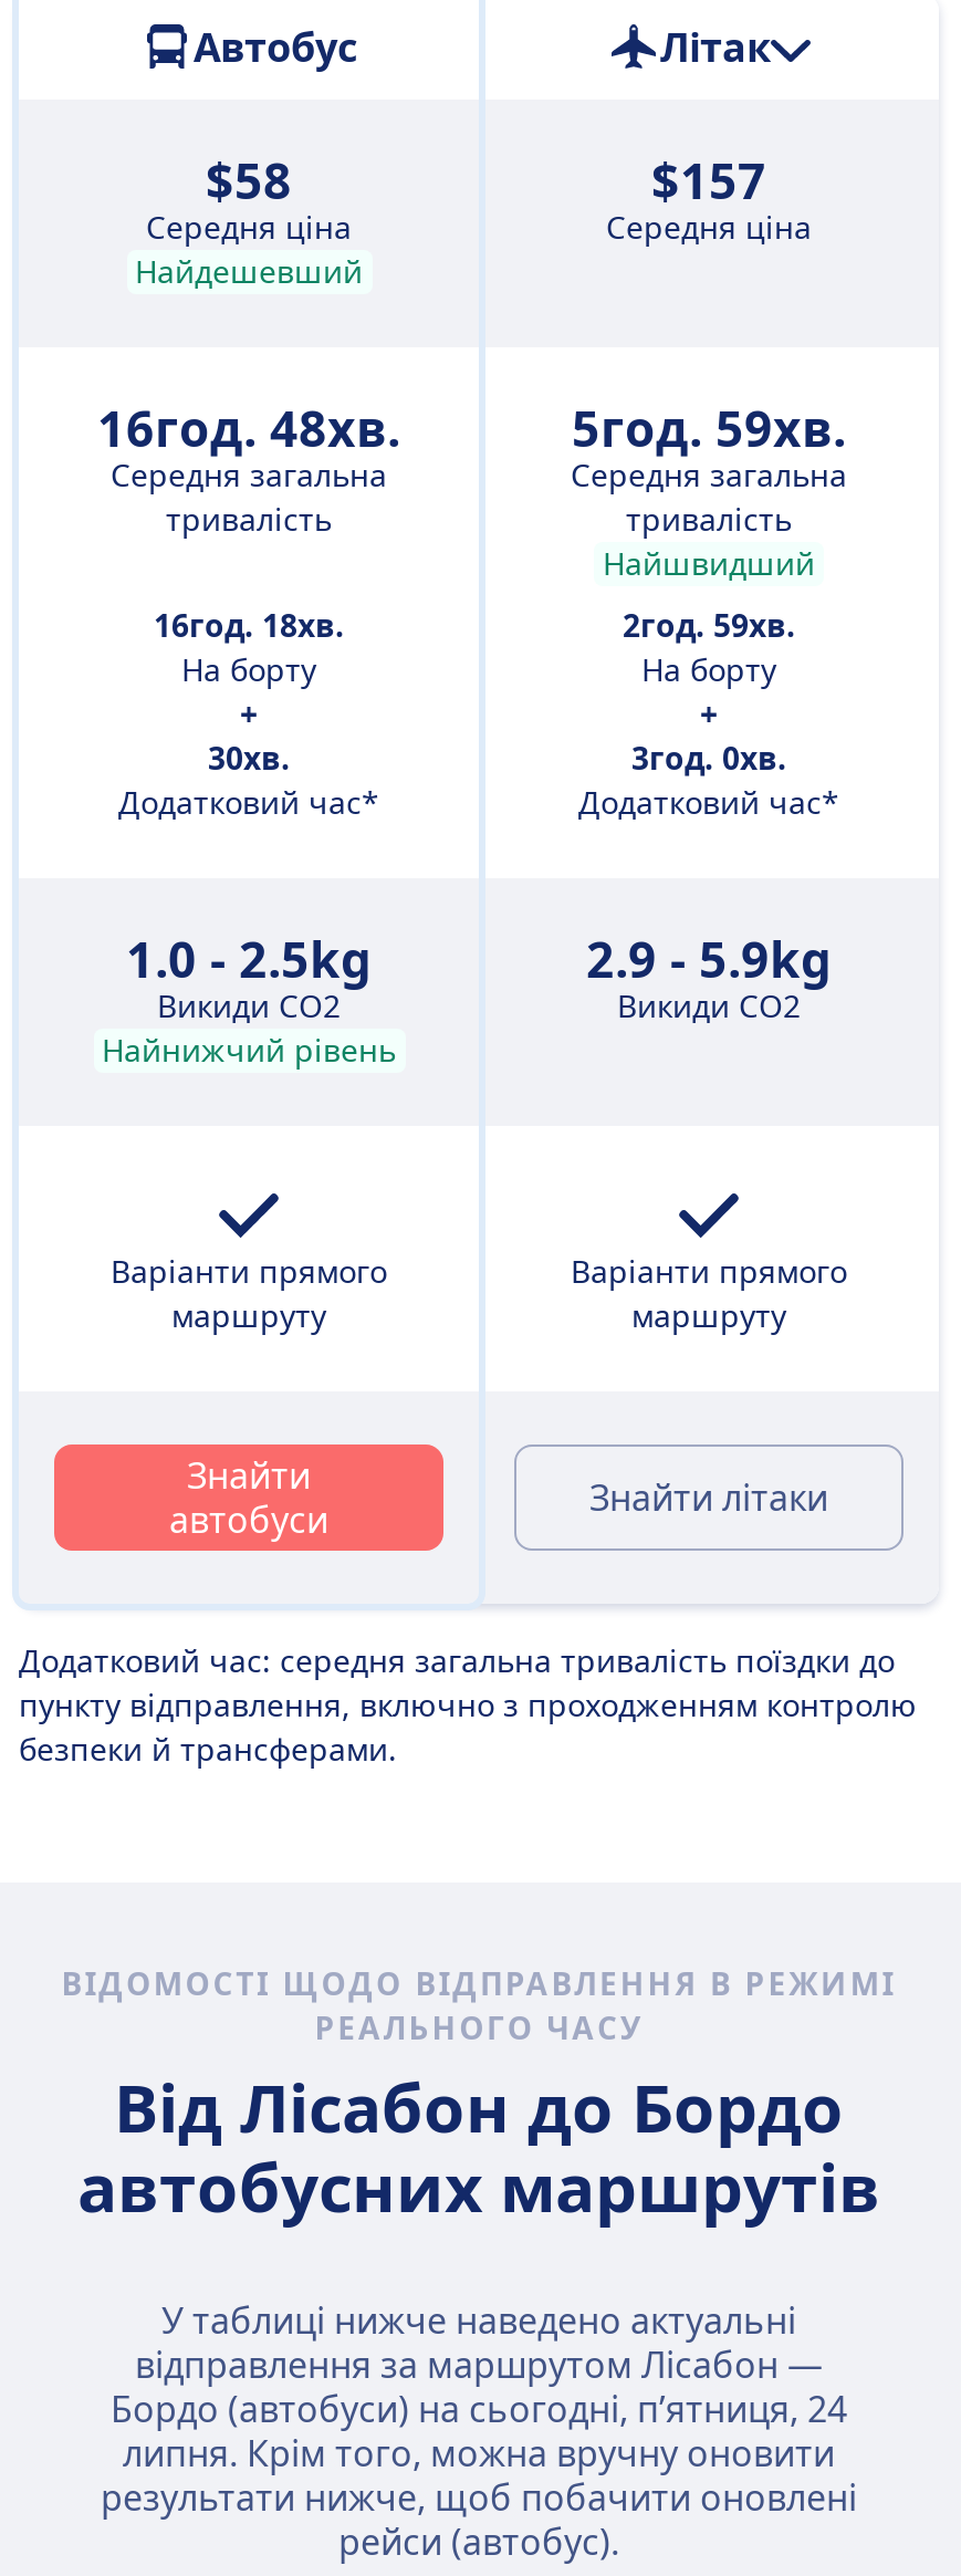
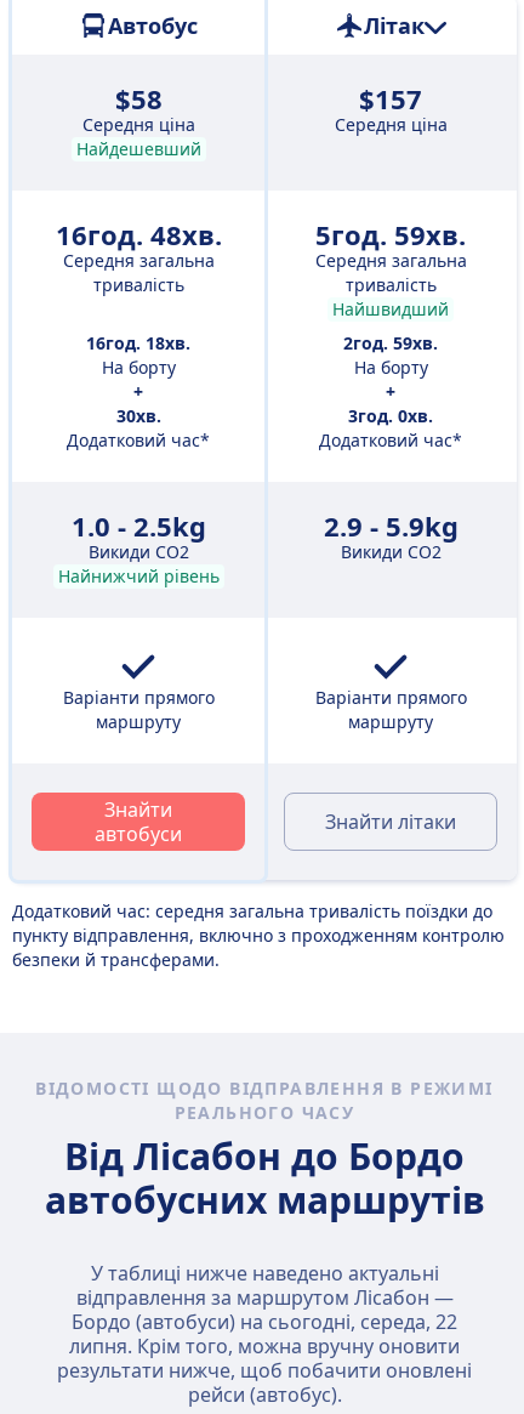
[111,2385,847,2433] Бордо (автобуси) на сьогодні, пʼятниця, 24 -> [72,1308,457,1335] Бордо (автобуси) на сьогодні, середа, 22

